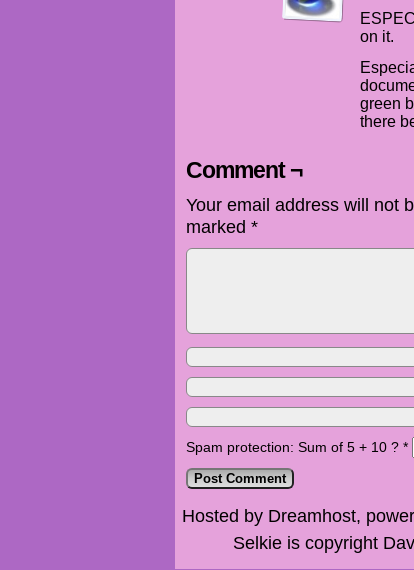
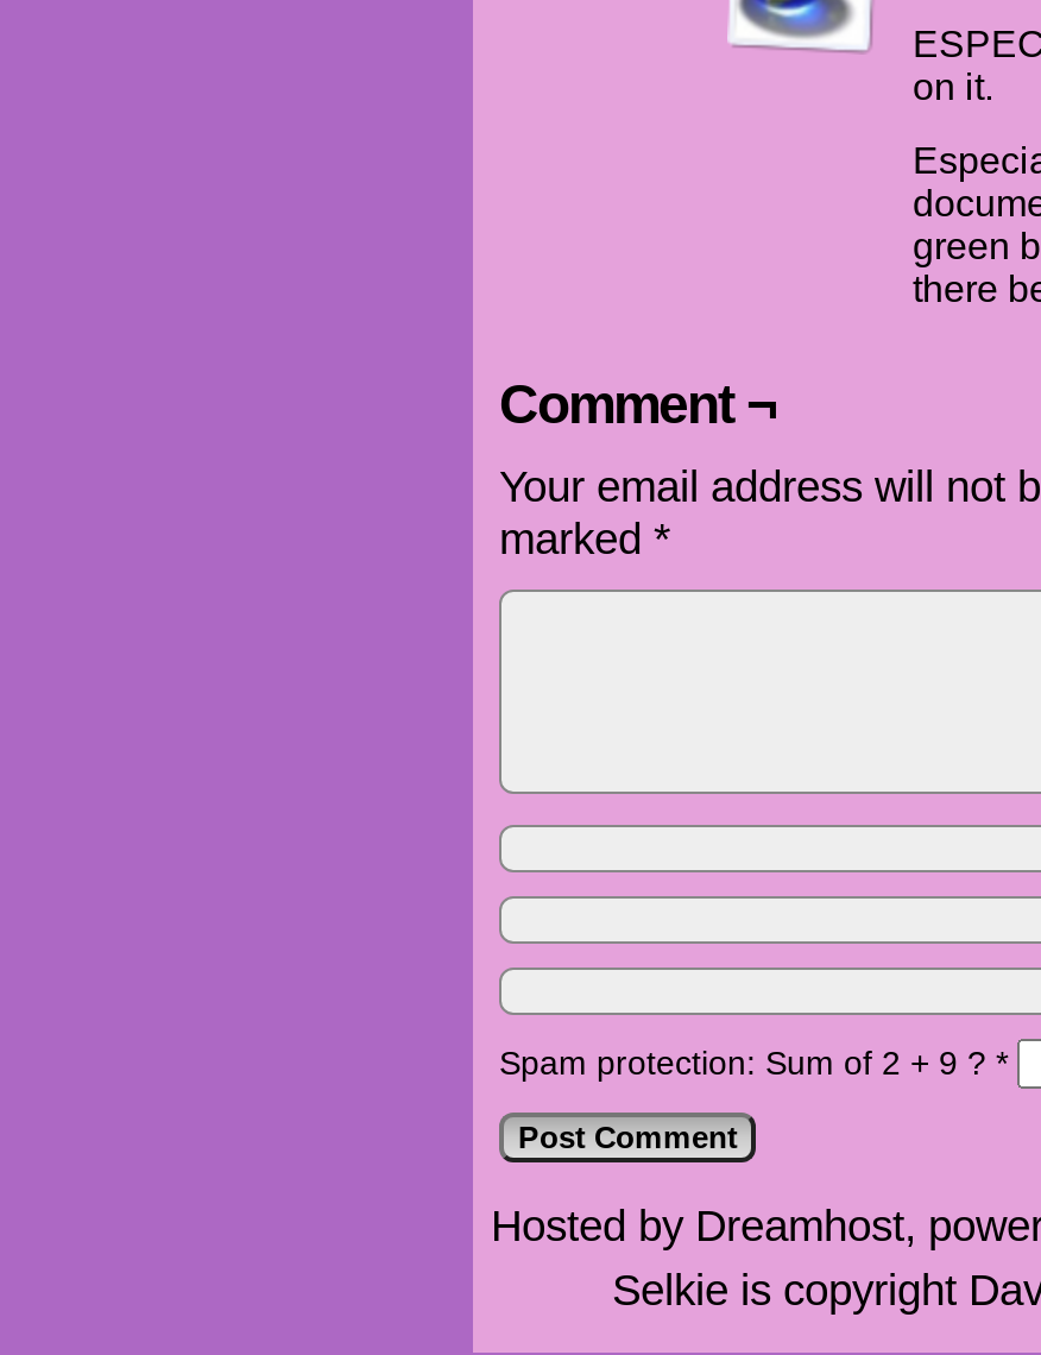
[186,439,408,455] Spam protection: Sum of 5 + 10 ? * -> [499,1044,1008,1082] Spam protection: Sum of 2 + 9 ? *

